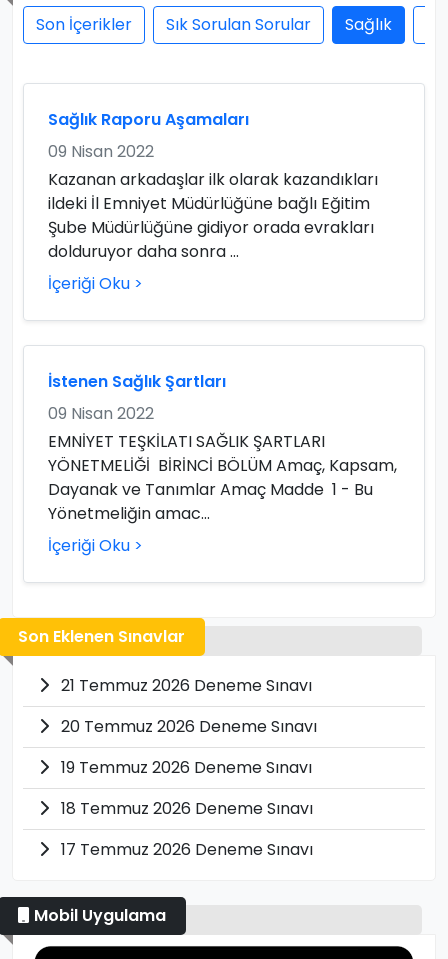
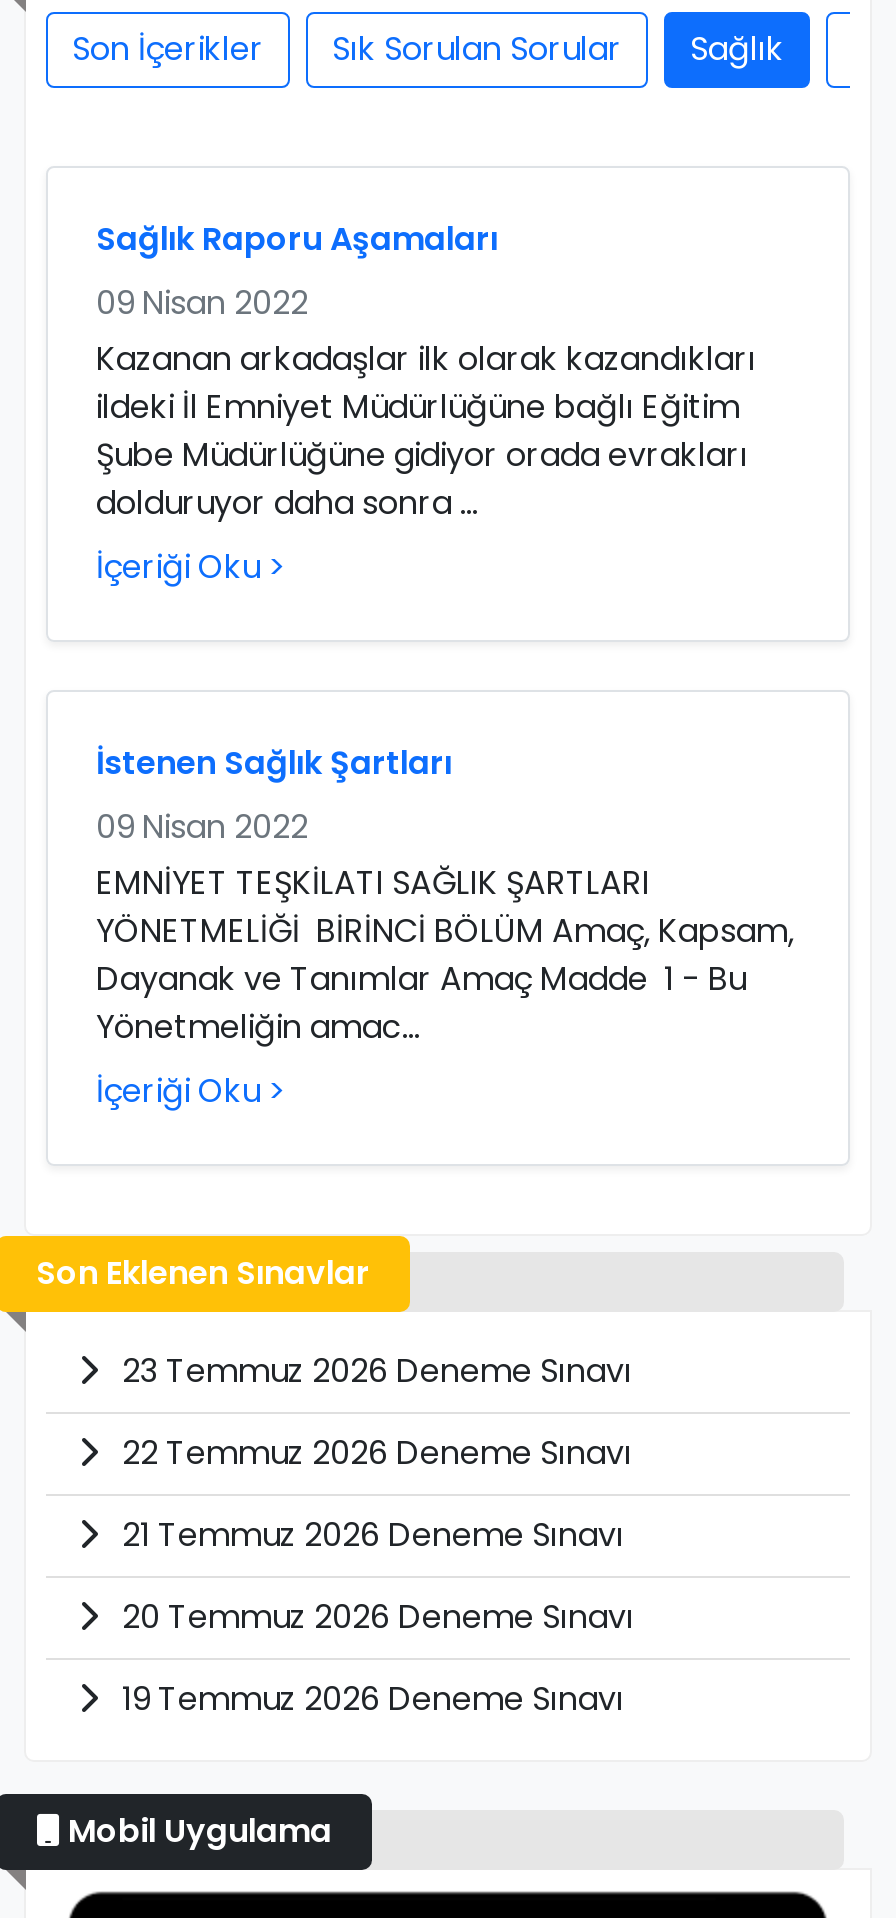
none -> [114,1348,632,1476] 23 Temmuz 2026 Deneme Sınavı | 22 Temmuz 2026 Deneme Sınavı
moved [57,674,317,779] -> [114,1512,634,1722]: 21 Temmuz 2026 Deneme Sınavı | 20 Temmuz 2026 Deneme Sınavı | 19 Temmuz 2026 Deneme Sınavı
[57,797,313,861] 18 Temmuz 2026 Deneme Sınavı | 17 Temmuz 2026 Deneme Sınavı -> none

